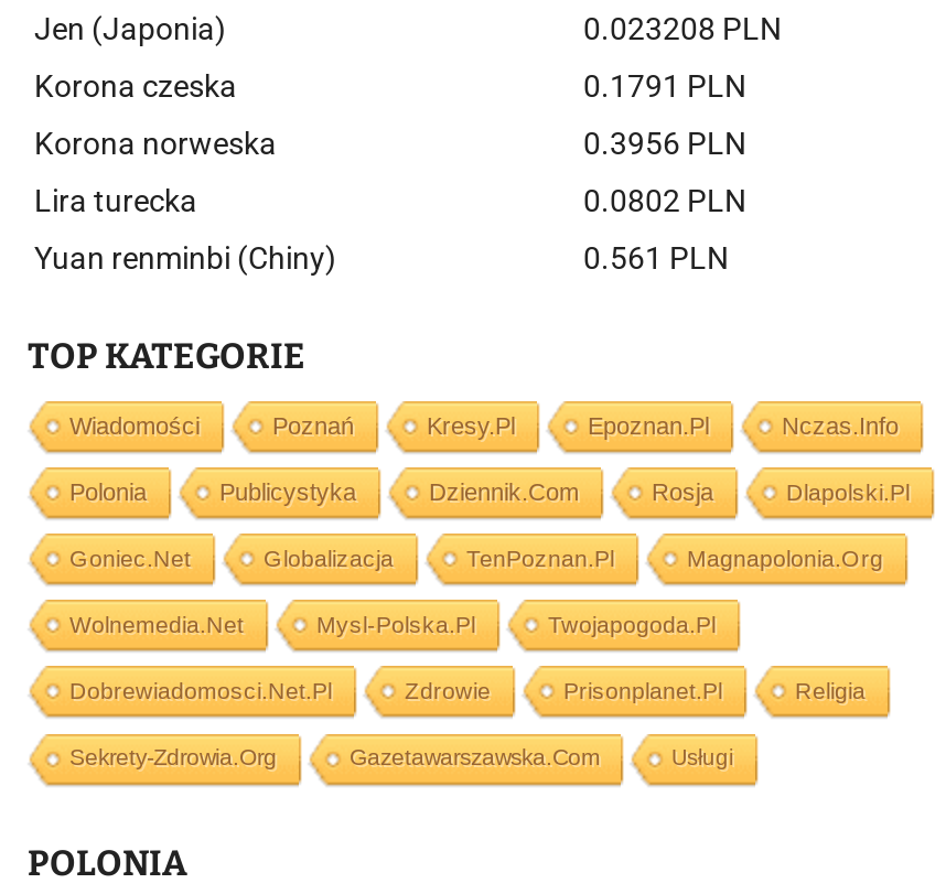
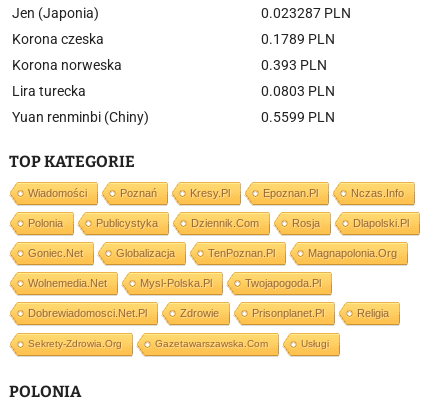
[583,11,782,46] 0.023208 PLN -> [261,5,351,21] 0.023287 PLN
[583,68,746,104] 0.1791 PLN -> [261,31,335,47] 0.1789 PLN
[583,126,746,161] 0.3956 PLN -> [261,57,327,73] 0.393 PLN
[583,183,746,218] 0.0802 PLN -> [261,83,335,99] 0.0803 PLN
[583,240,729,276] 0.561 PLN -> [261,109,335,125] 0.5599 PLN

